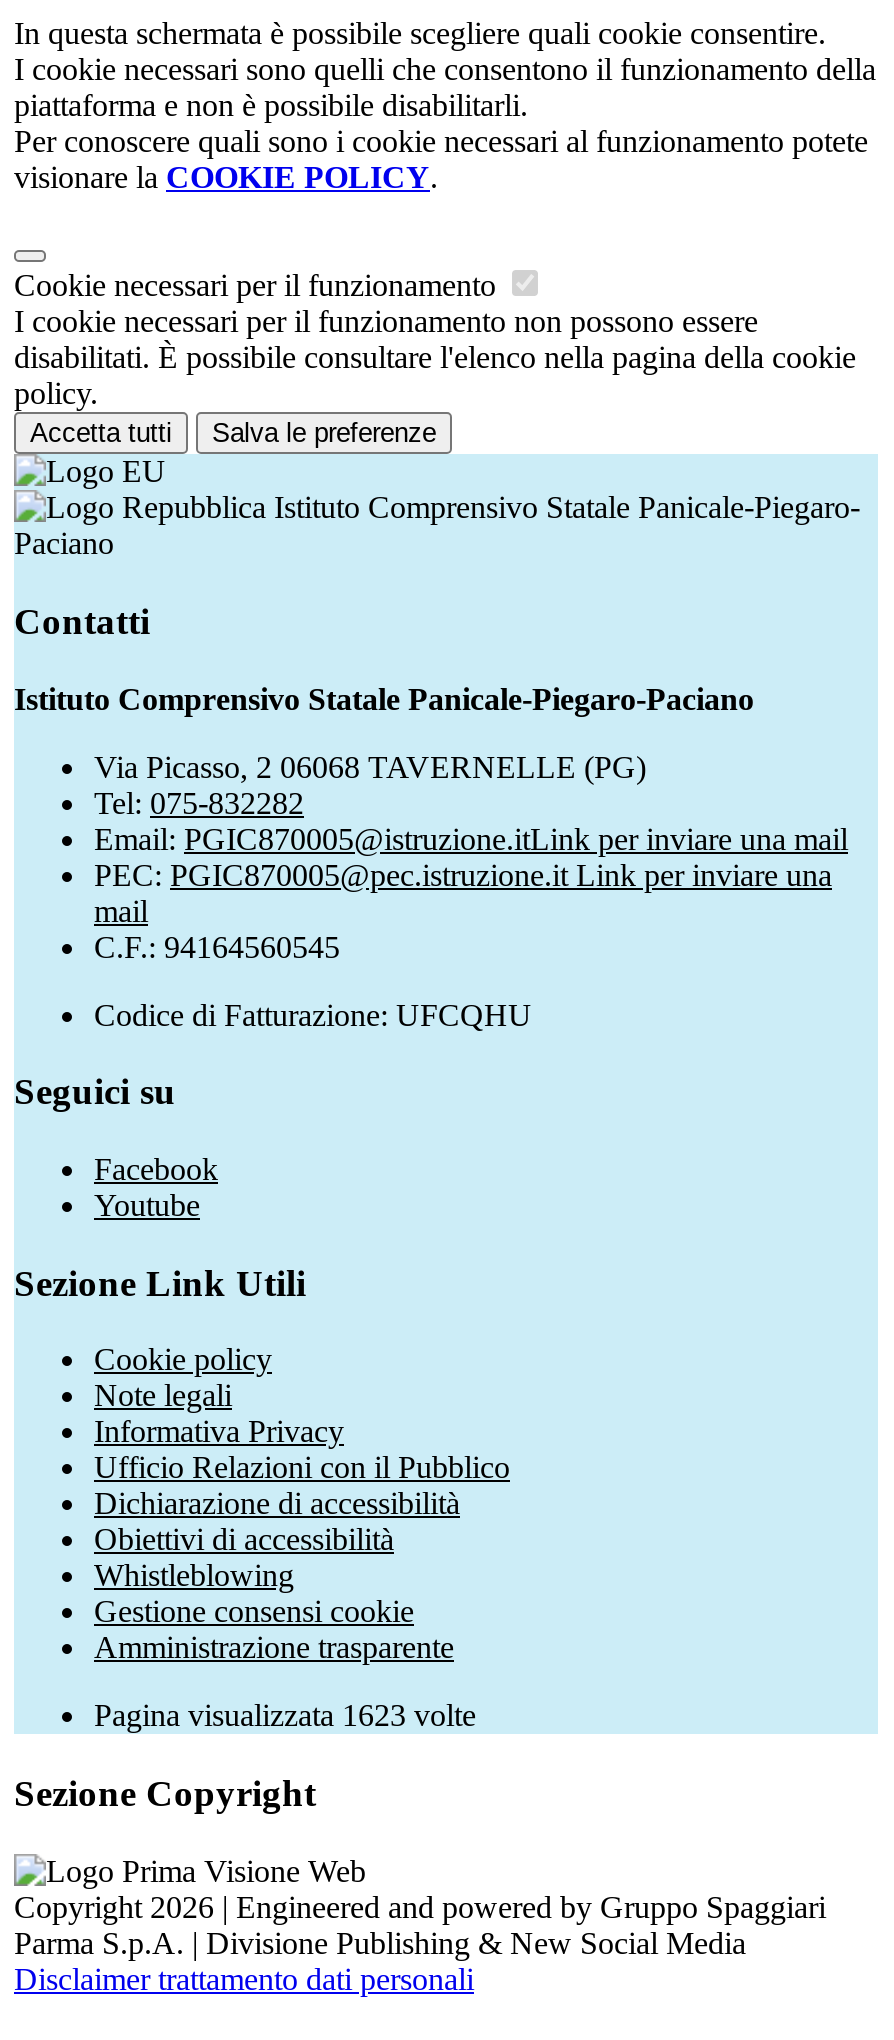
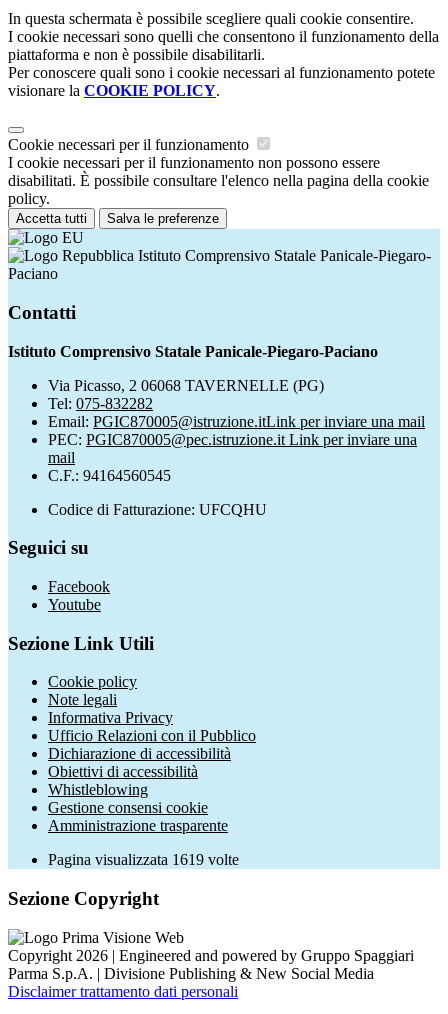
[94,1699,476,1733] Pagina visualizzata 1623 volte -> [48,851,239,868] Pagina visualizzata 1619 volte

